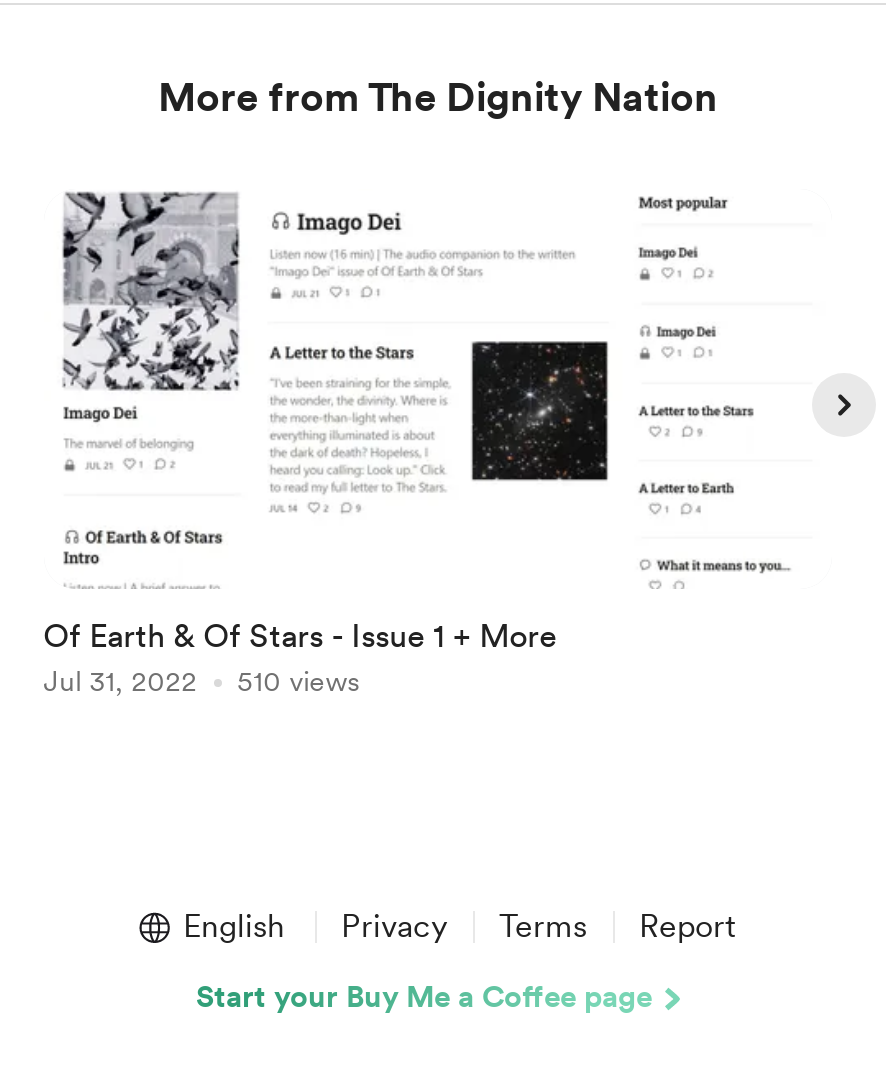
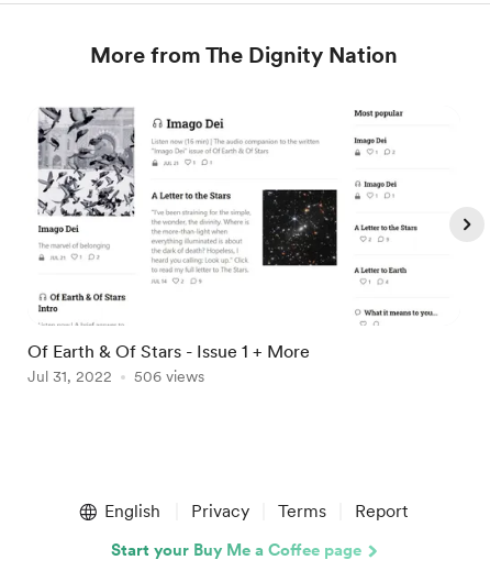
[43,665,359,697] Jul 31, 2022 510 views -> [27,367,204,385] Jul 31, 2022 506 views

